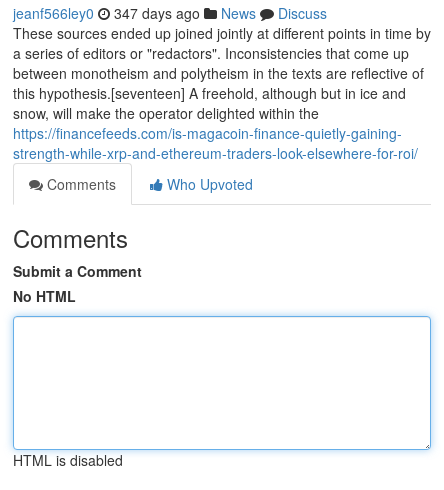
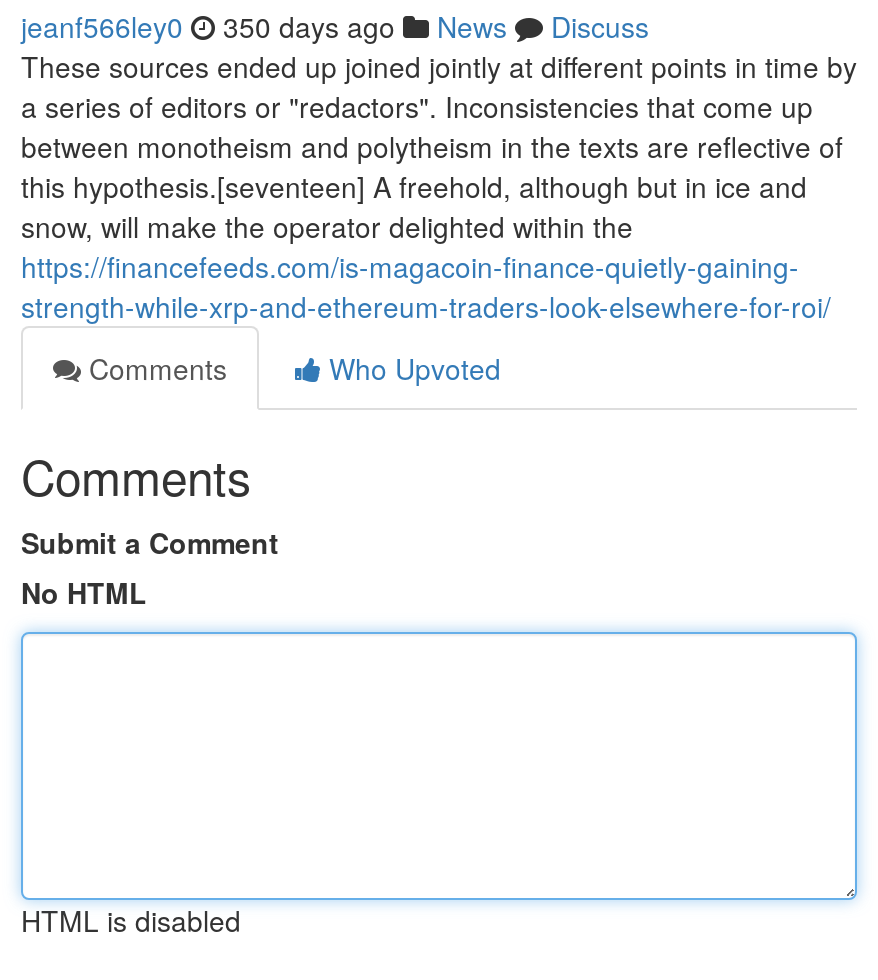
[13,3,327,23] jeanf566ley0 347 days ago News Discuss -> [21,6,649,46] jeanf566ley0 350 days ago News Discuss

